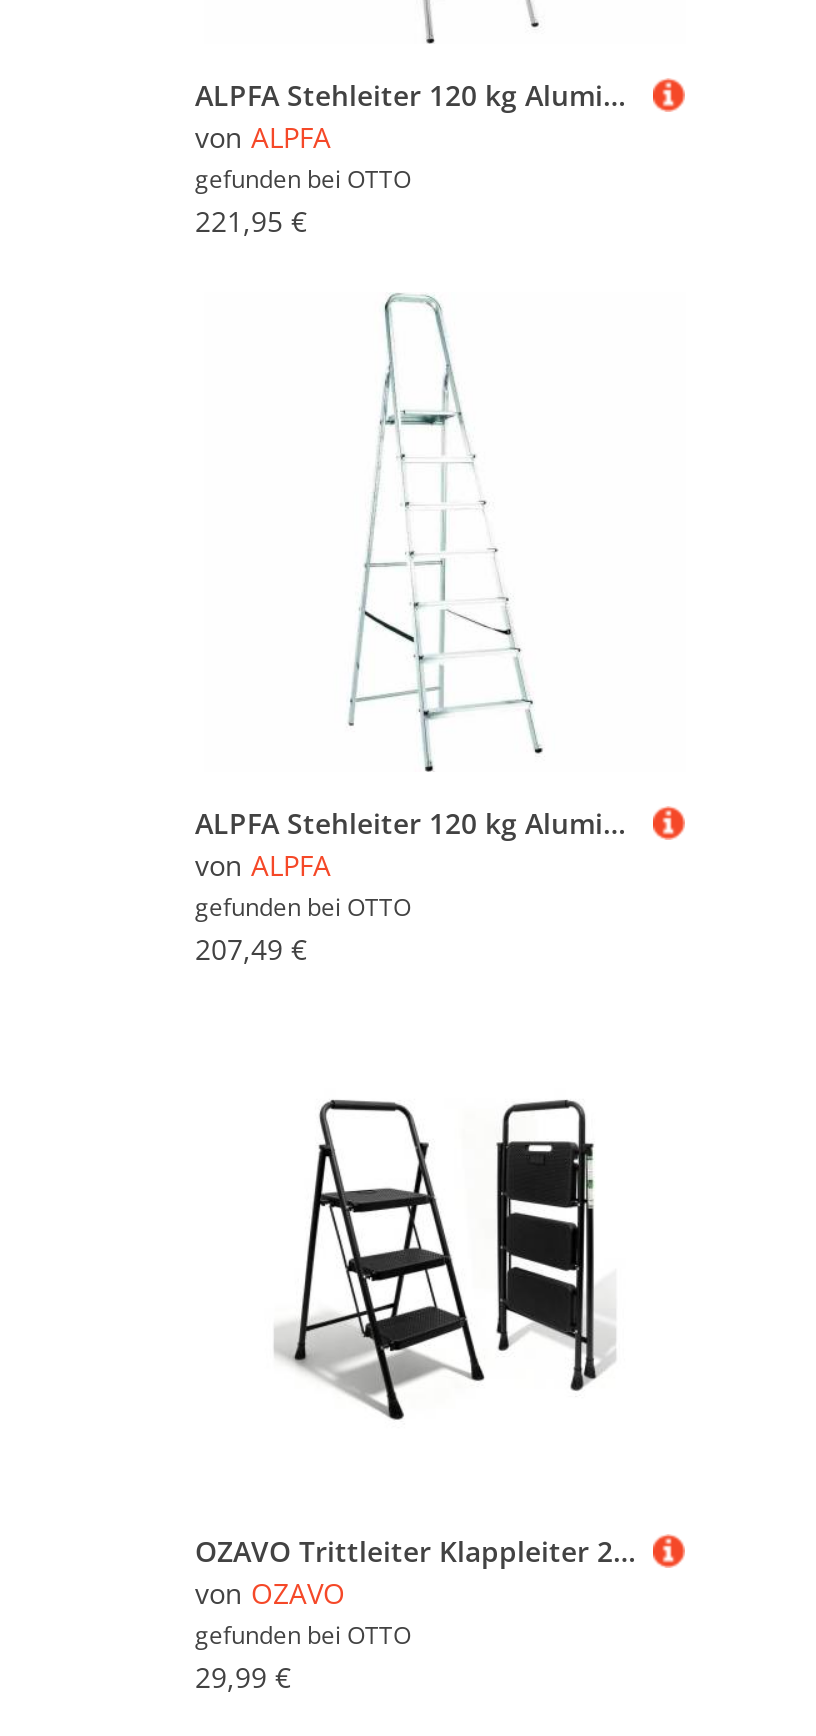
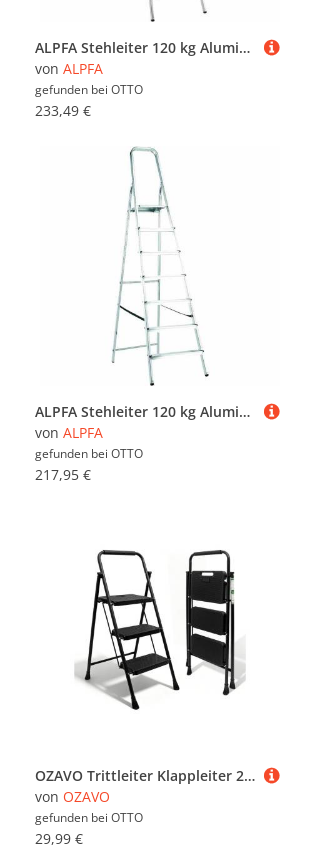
[195,202,307,240] 221,95 € -> [35,101,91,120] 233,49 €
[195,930,307,968] 207,49 € -> [35,465,91,484] 217,95 €

